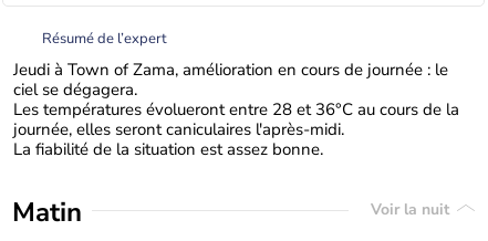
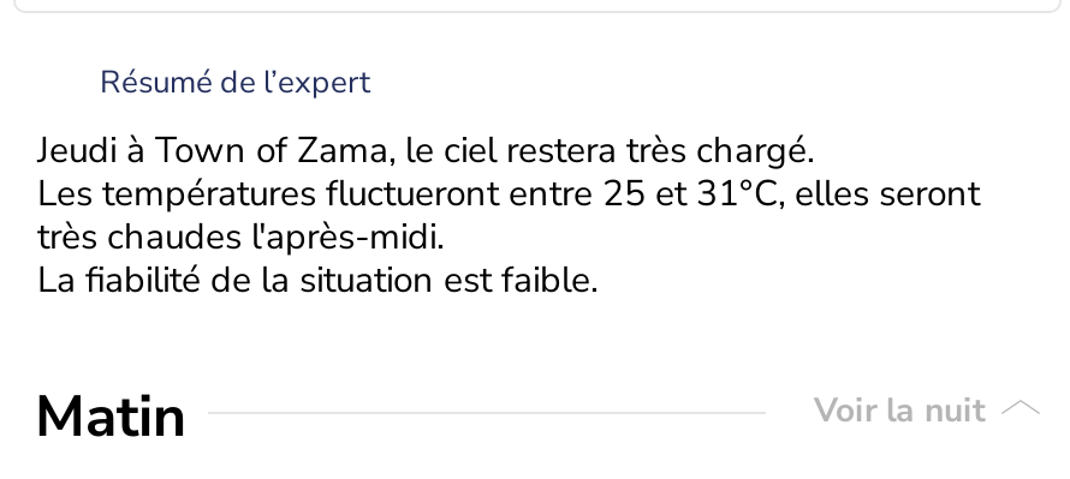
[13,58,459,160] Jeudi à Town of Zama, amélioration en cours de journée : le | ciel se dégagera. | Les températures évolueront entre 28 et 36°C au cours de la | journée, elles seront caniculaires l'après-midi. | La fiabilité de la situation est assez bonne. -> [37,126,980,303] Jeudi à Town of Zama, le ciel restera très chargé. | Les températures fluctueront entre 25 et 31°C, elles seront | très chaudes l'après-midi. | La fiabilité de la situation est faible.

